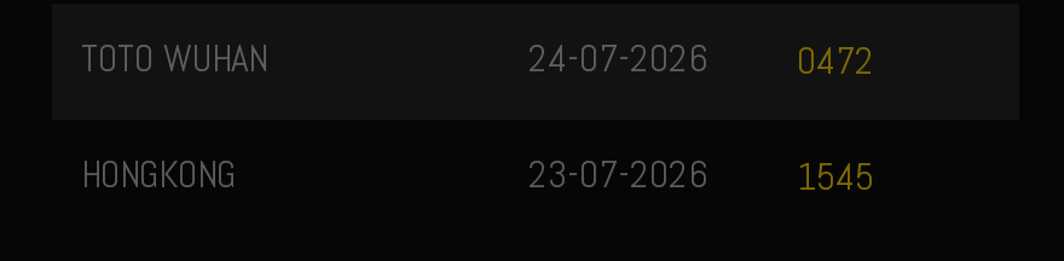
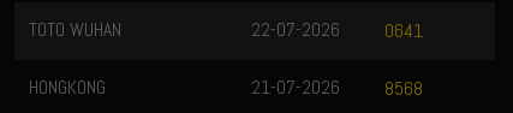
[528,36,707,84] 24-07-2026 -> [251,19,340,43] 22-07-2026
[797,37,874,86] 0472 -> [384,19,423,43] 0641
[528,152,707,200] 23-07-2026 -> [251,76,340,100] 21-07-2026
[797,153,874,202] 1545 -> [384,77,423,101] 8568

